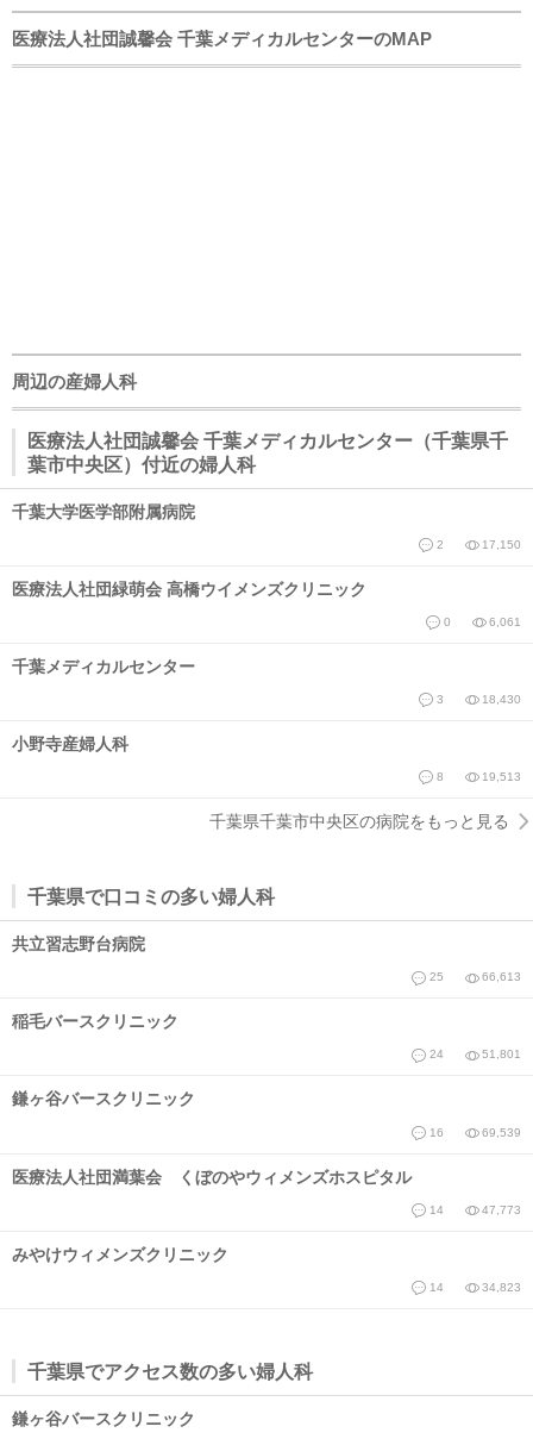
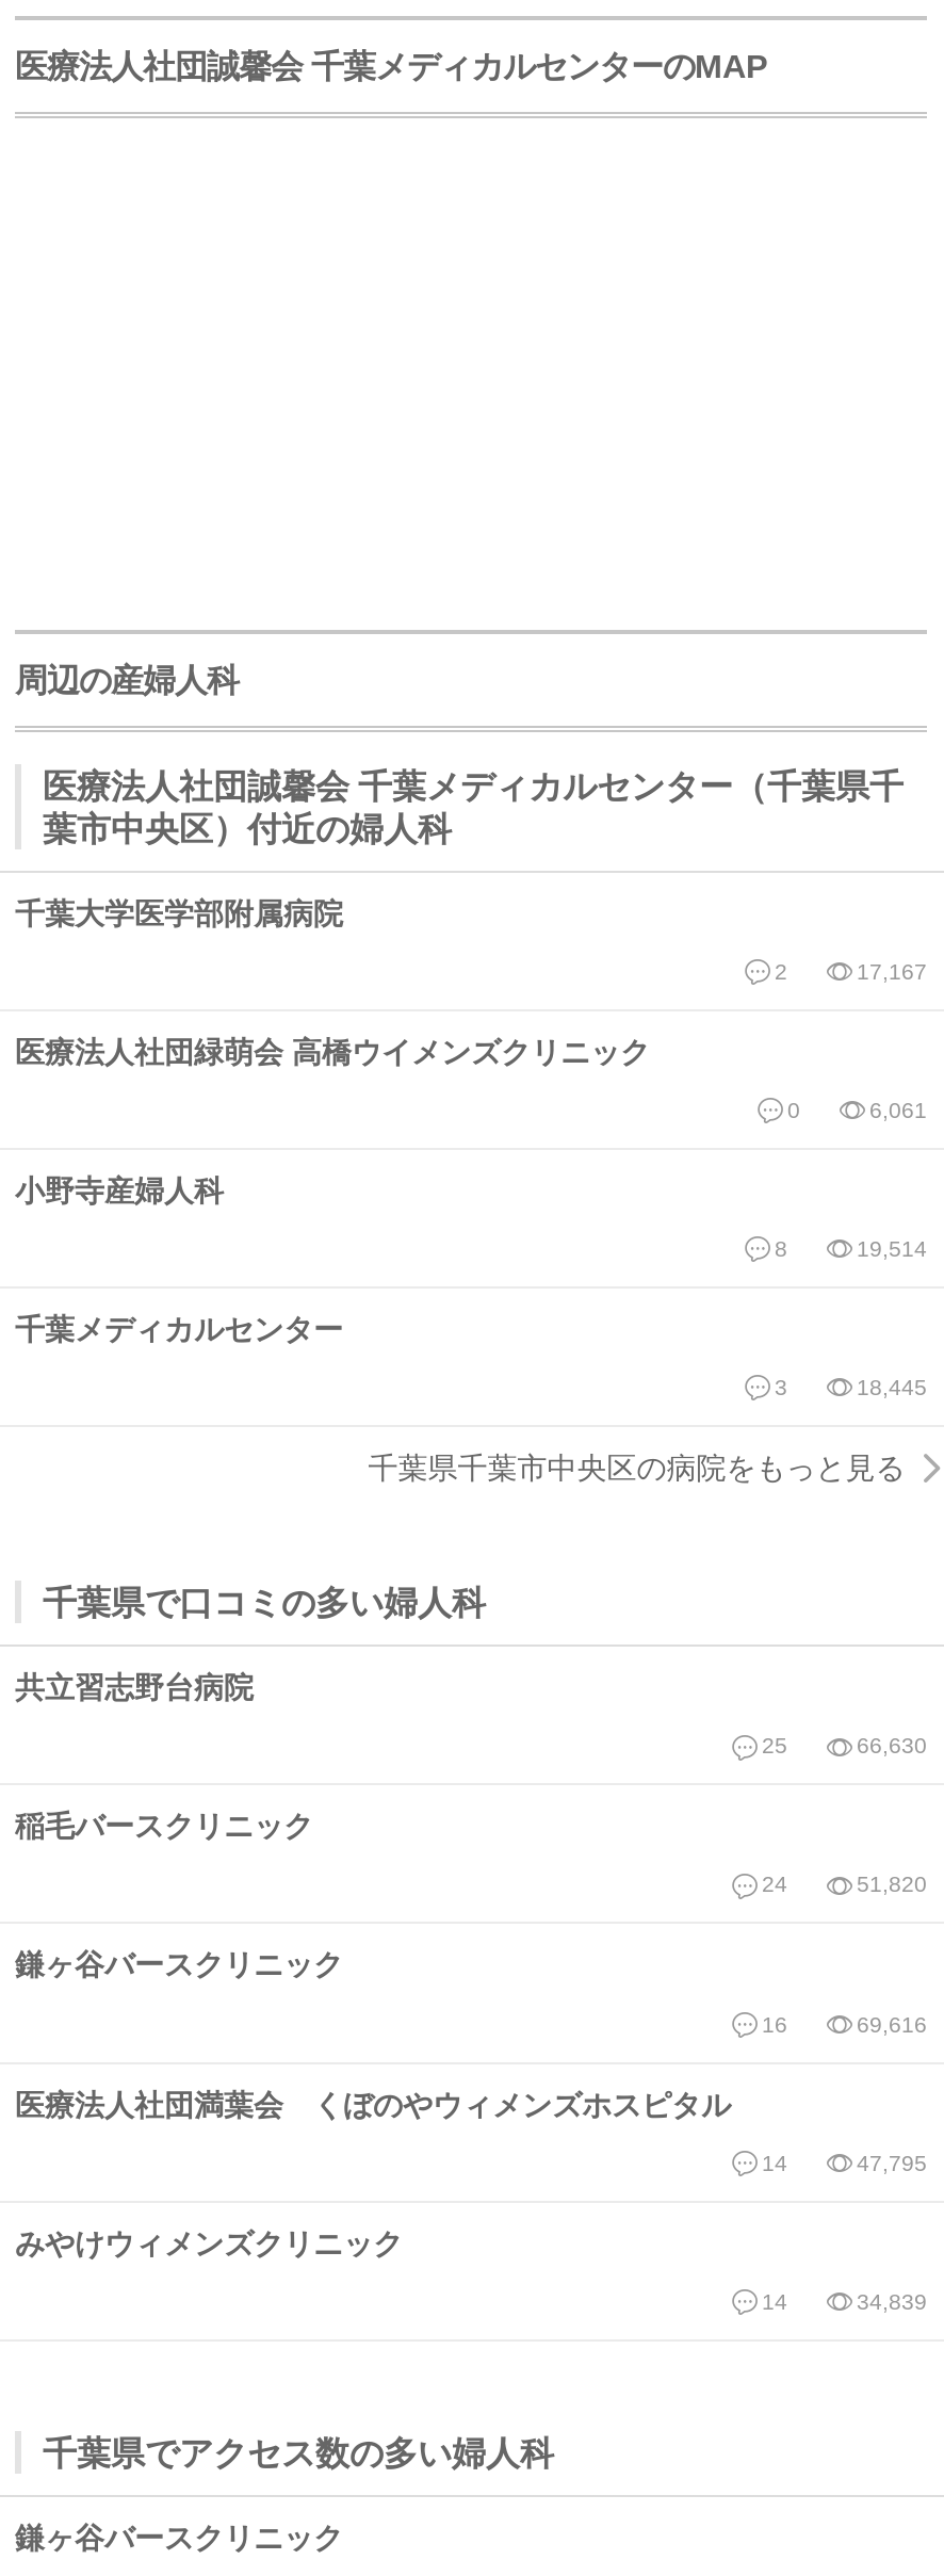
[482,538,521,551] 17,150 -> [857,960,927,983] 17,167
none -> [857,1237,927,1261] 19,514
moved [12,658,443,706] -> [15,1314,787,1400]: 千葉メディカルセンター | 3
[482,693,521,783] 18,430 | 19,513 -> [857,1376,927,1400] 18,445
moved [12,736,443,783] -> [15,1175,787,1261]: 小野寺産婦人科 | 8
[482,970,521,983] 66,613 -> [857,1734,927,1758] 66,630
[482,1048,521,1061] 51,801 -> [857,1873,927,1897] 51,820
[482,1125,521,1138] 69,539 -> [857,2012,927,2036] 69,616
[482,1203,521,1216] 47,773 -> [857,2151,927,2175] 47,795
[482,1280,521,1294] 34,823 -> [857,2290,927,2313] 34,839

